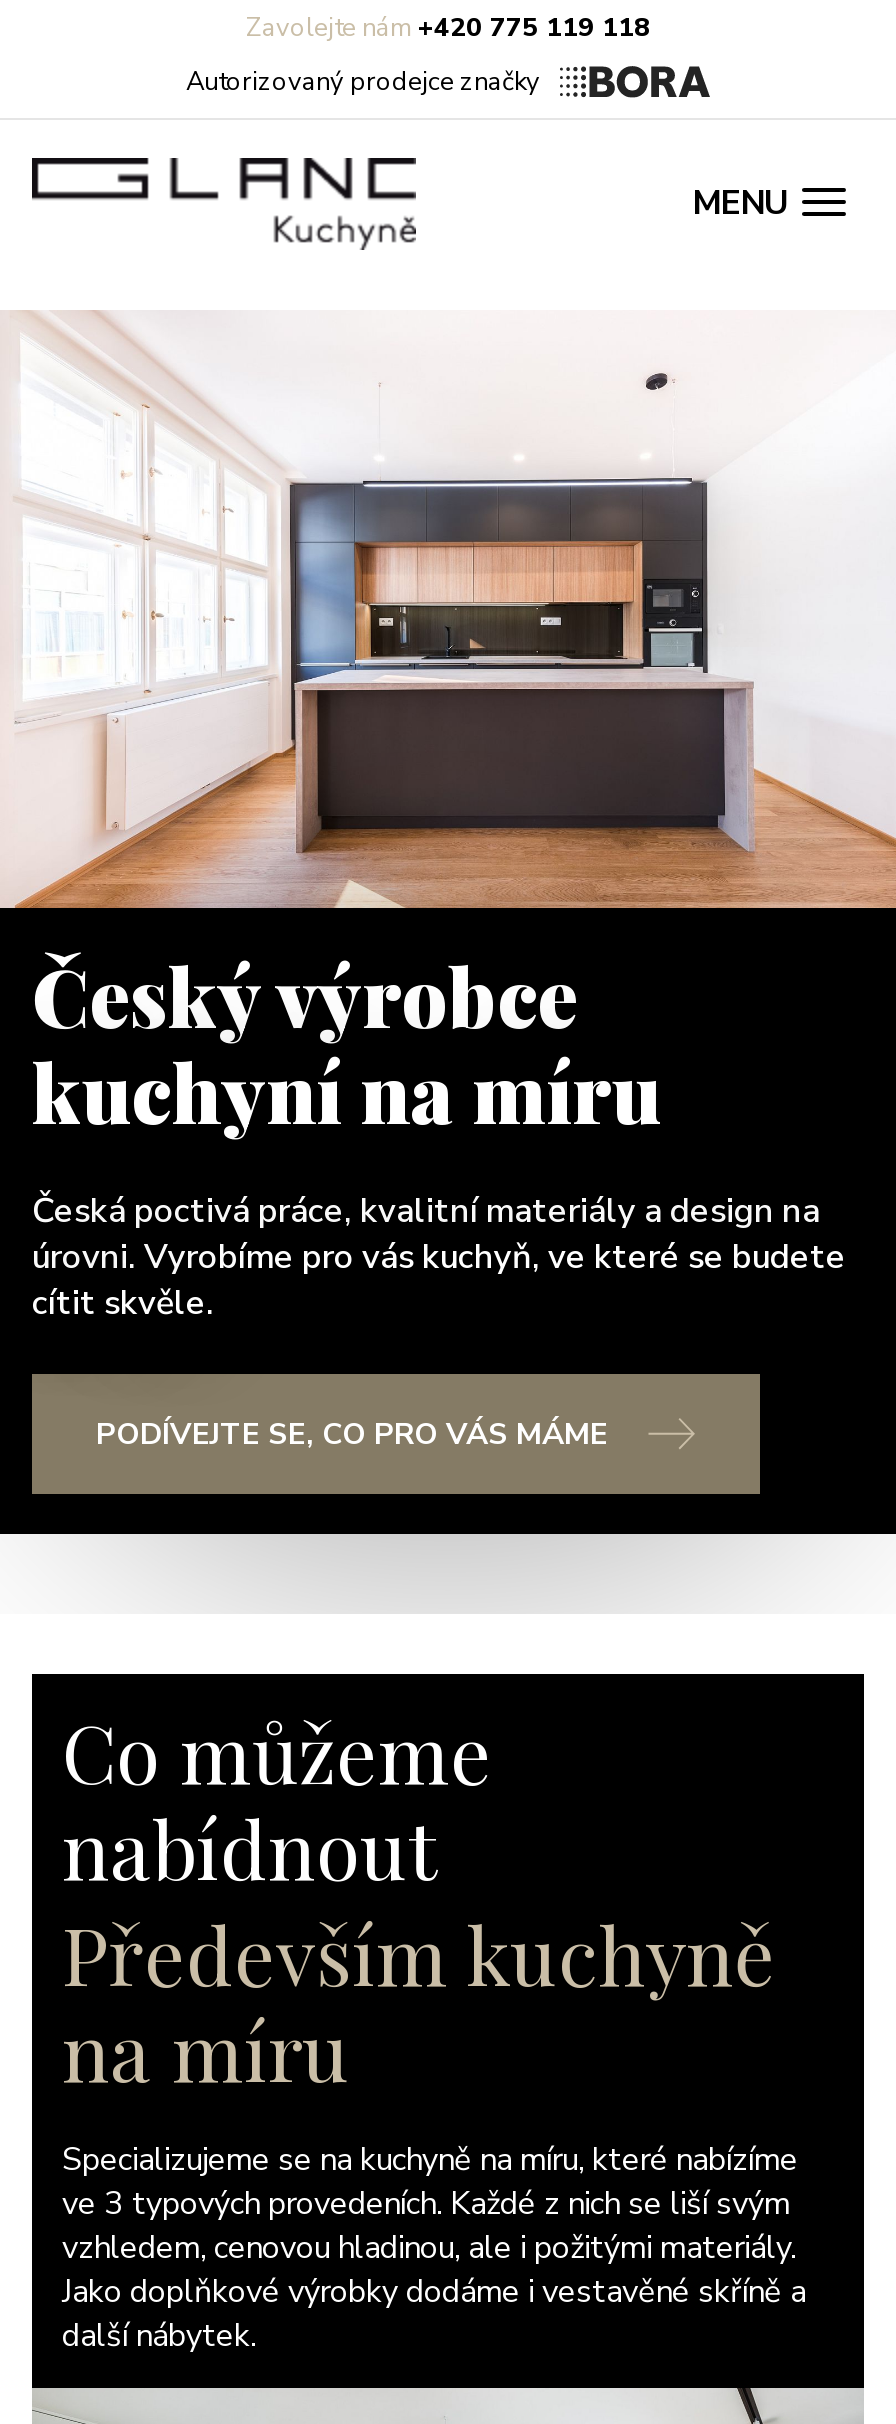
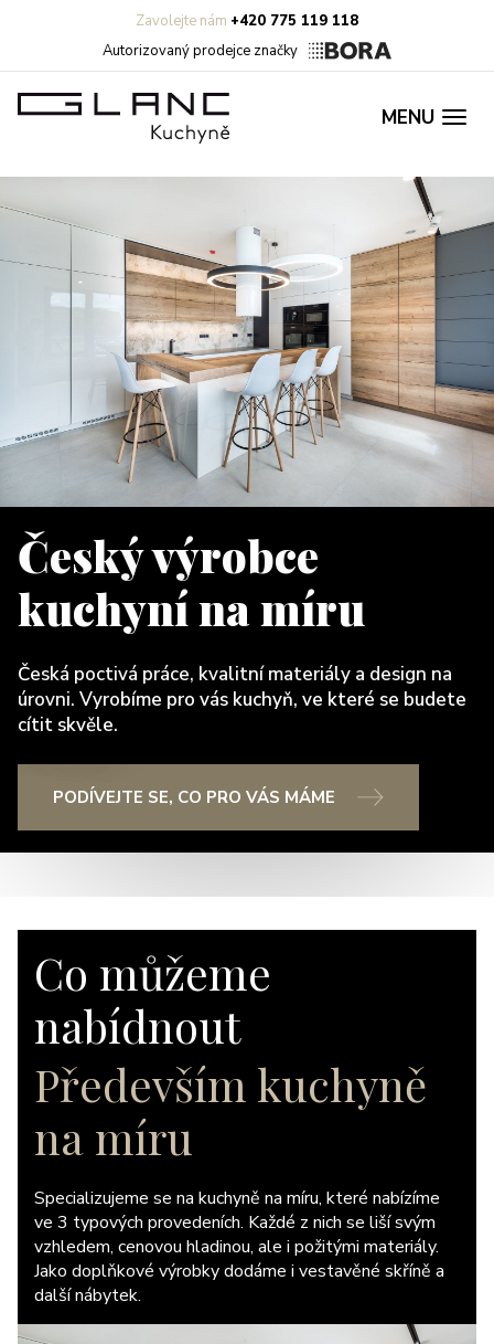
[6,310,890,910] [image] -> [3,176,491,508] [image]

